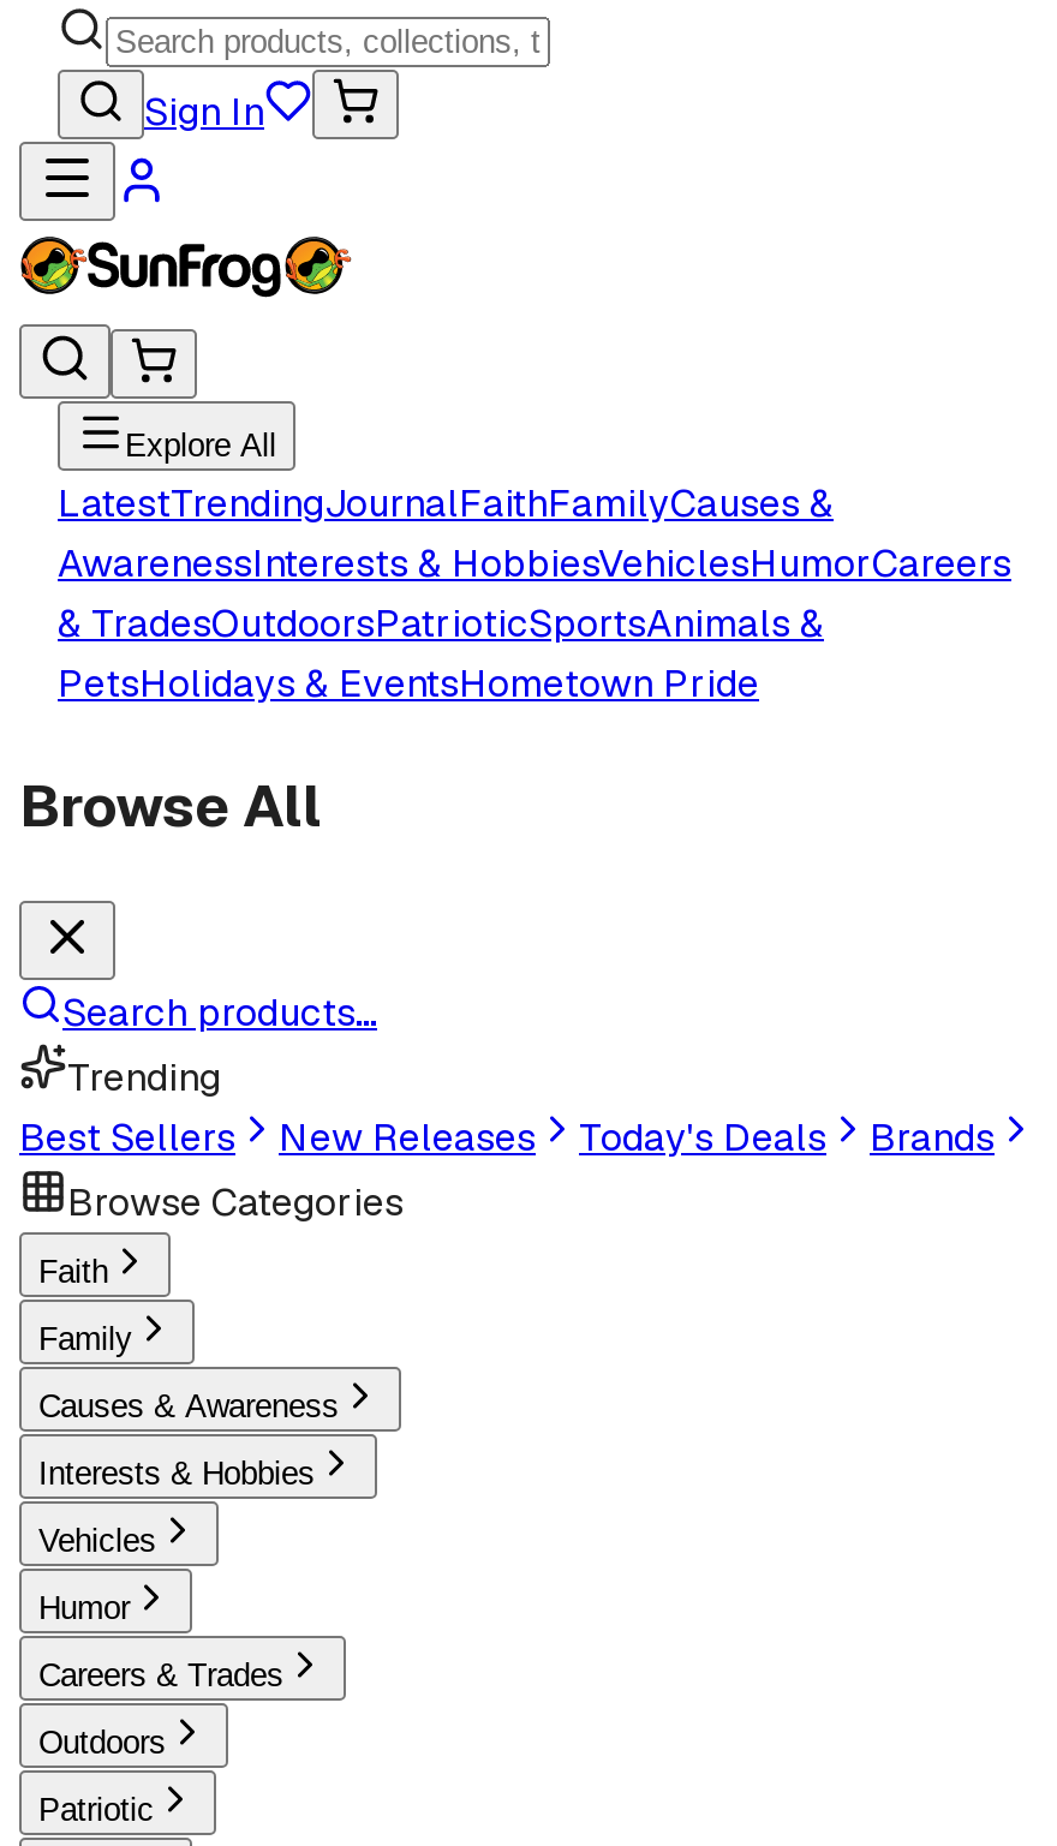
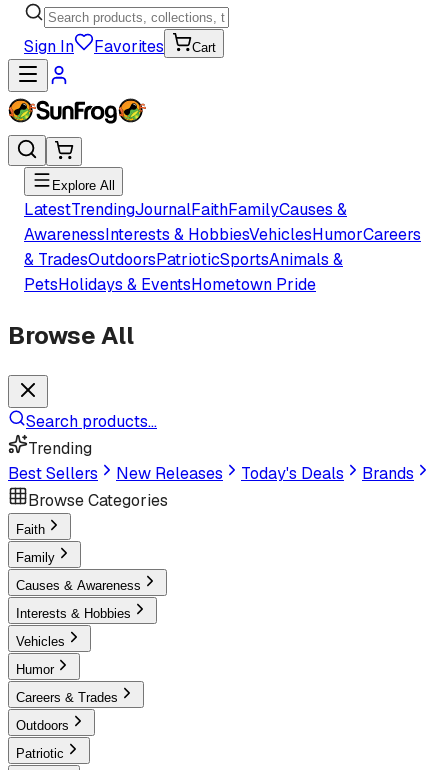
none -> [94,36,216,57] Favorites | Cart

